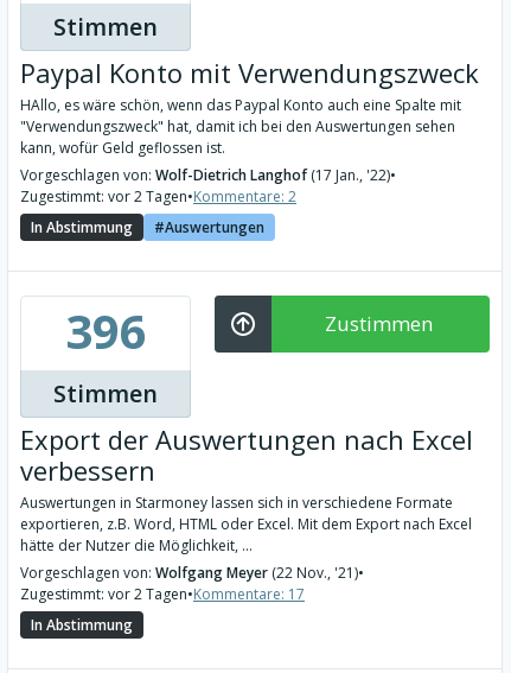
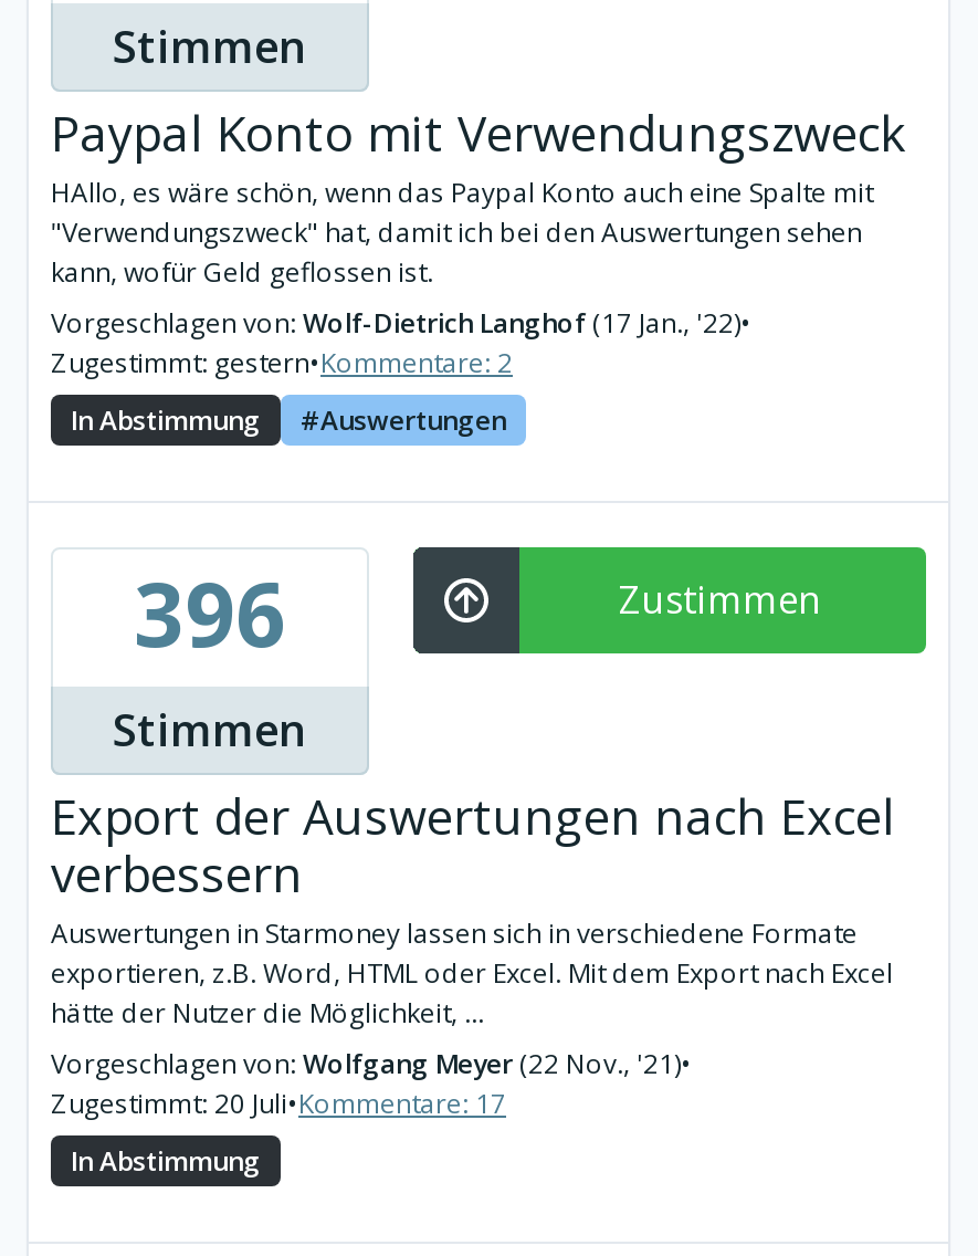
[20,186,296,207] Zugestimmt: vor 2 Tagen•Kommentare: 2 -> [51,344,513,381] Zugestimmt: gestern•Kommentare: 2
[20,584,305,604] Zugestimmt: vor 2 Tagen•Kommentare: 17 -> [51,1085,506,1122] Zugestimmt: 20 Juli•Kommentare: 17

